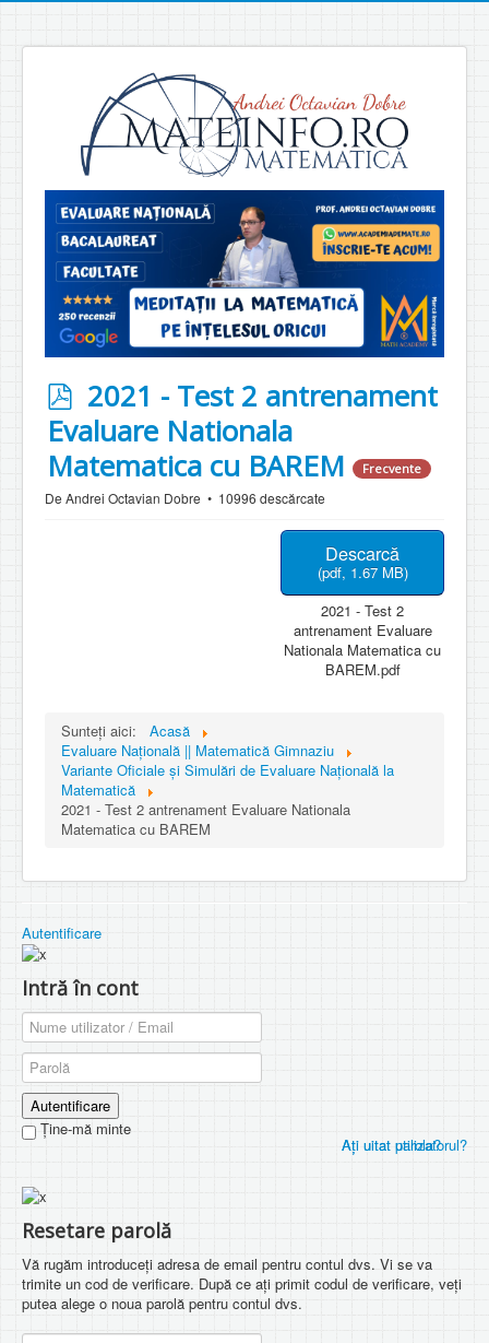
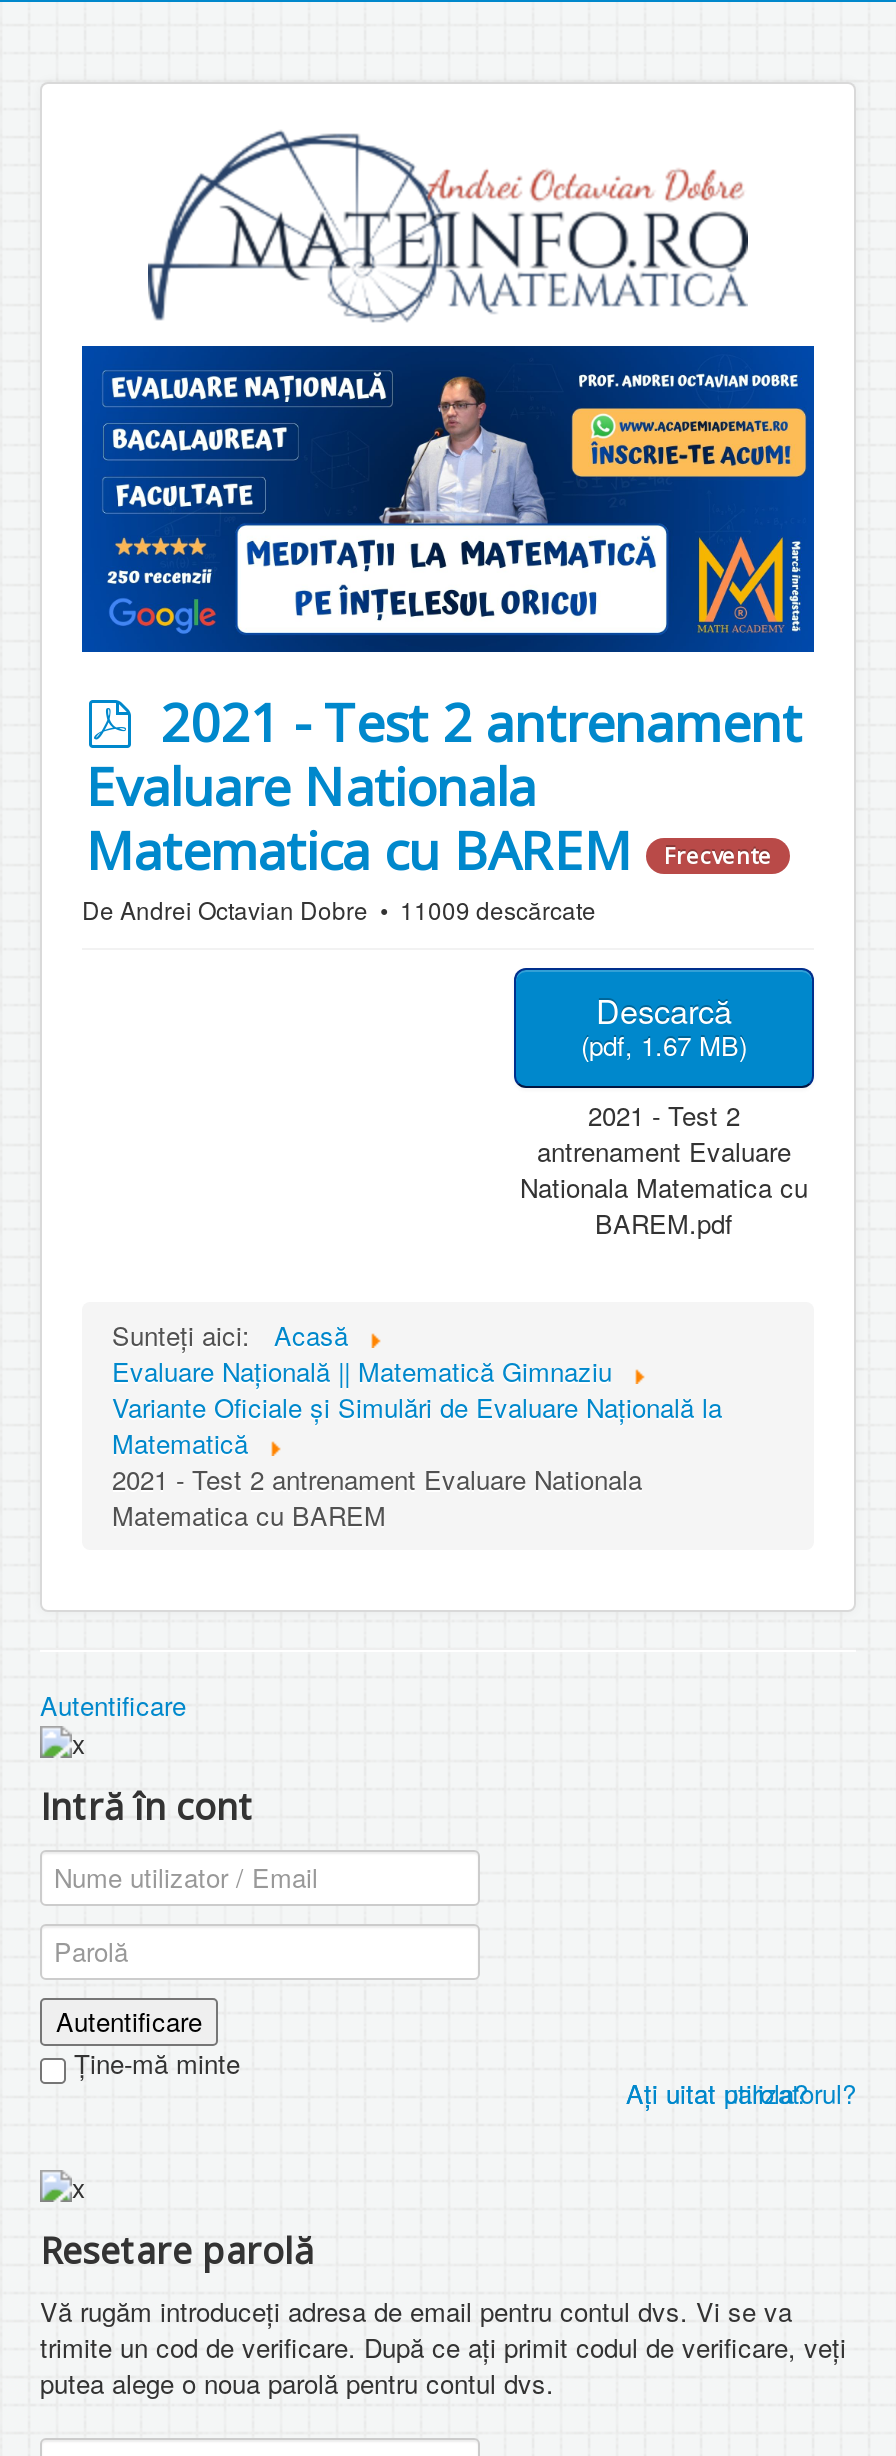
[45,488,325,506] De Andrei Octavian Dobre 10996 descărcate -> [82,891,596,925] De Andrei Octavian Dobre 11009 descărcate

